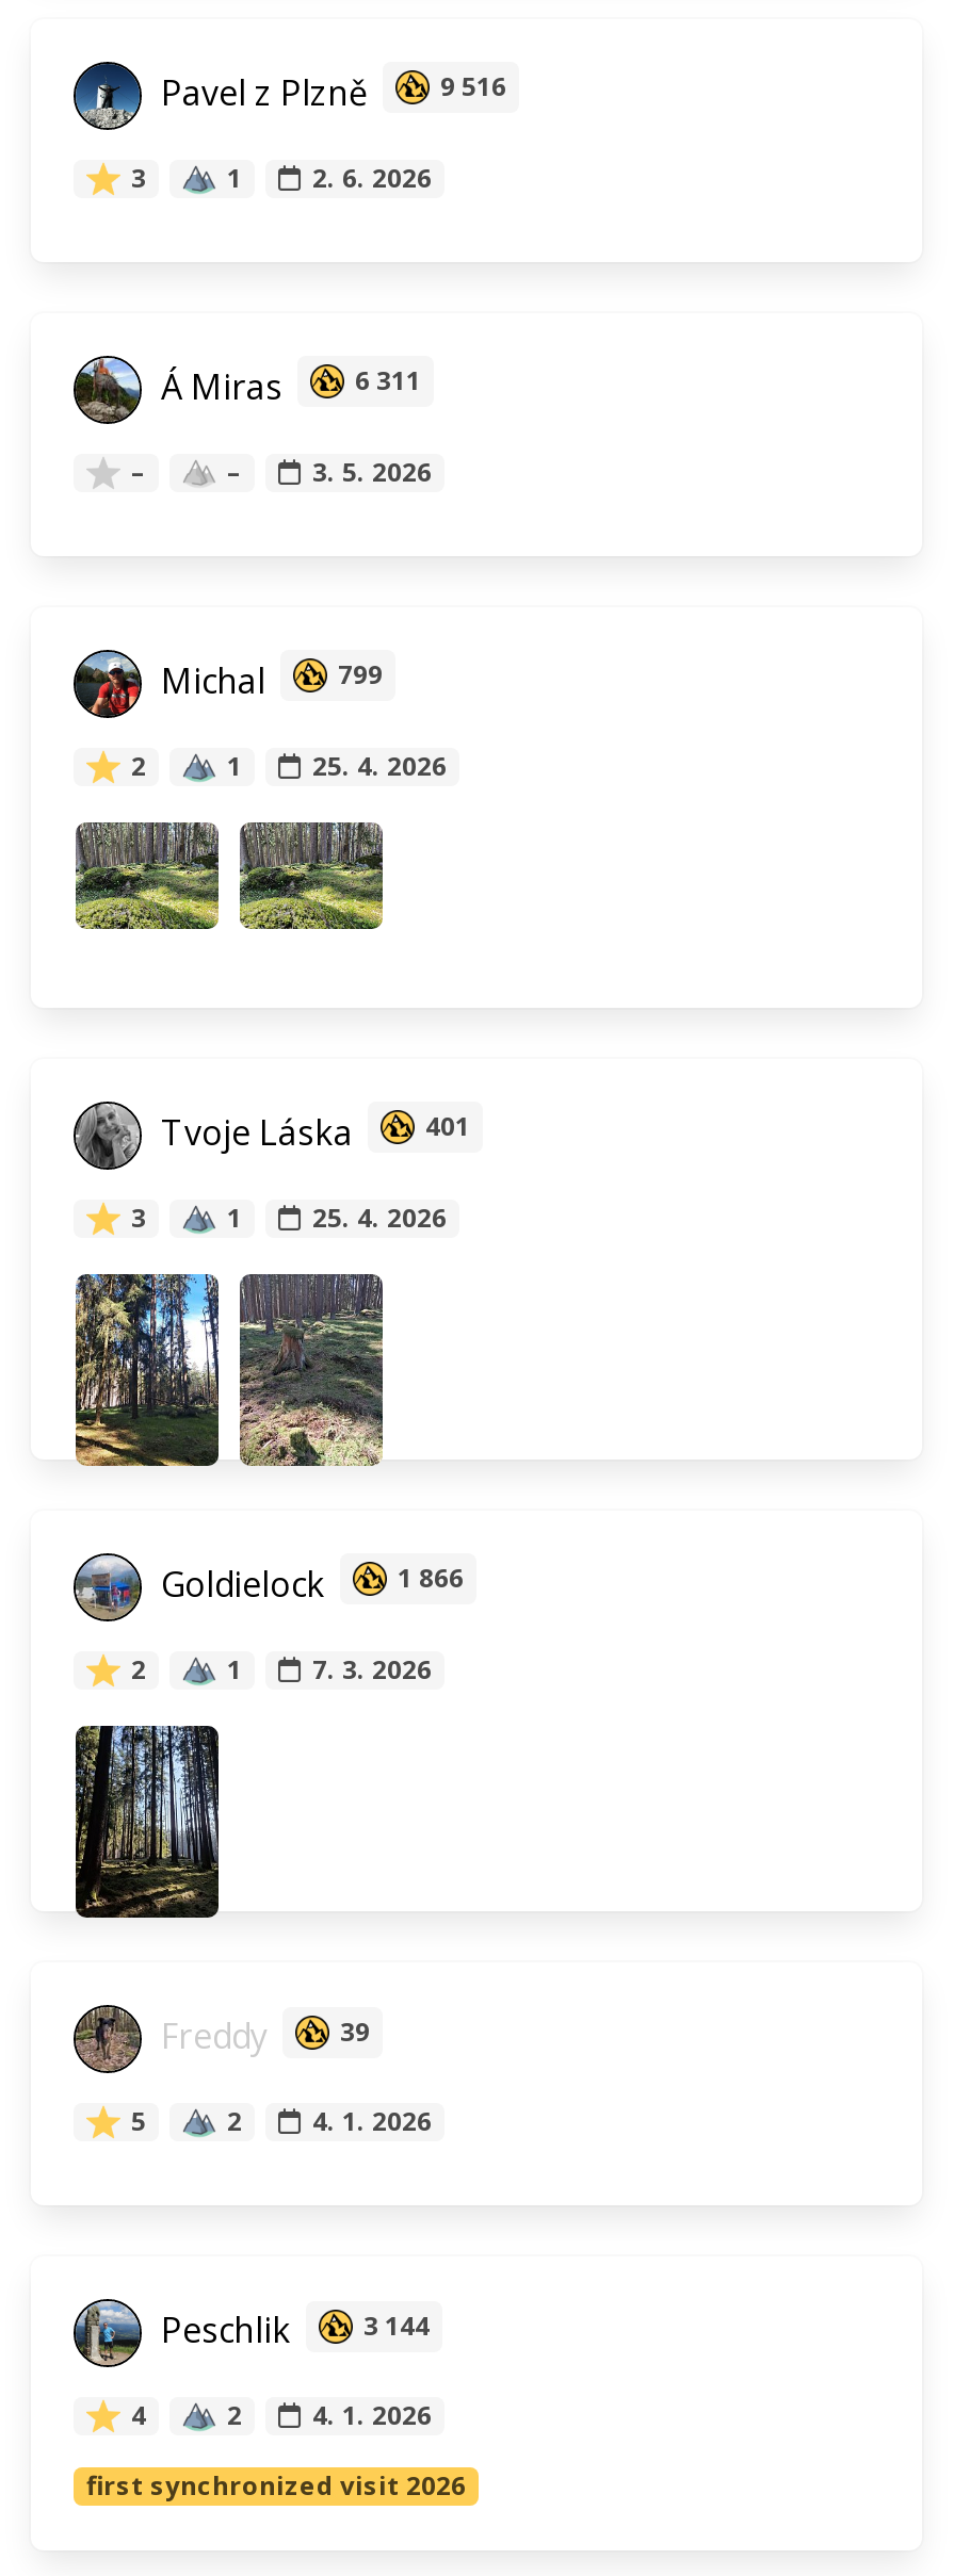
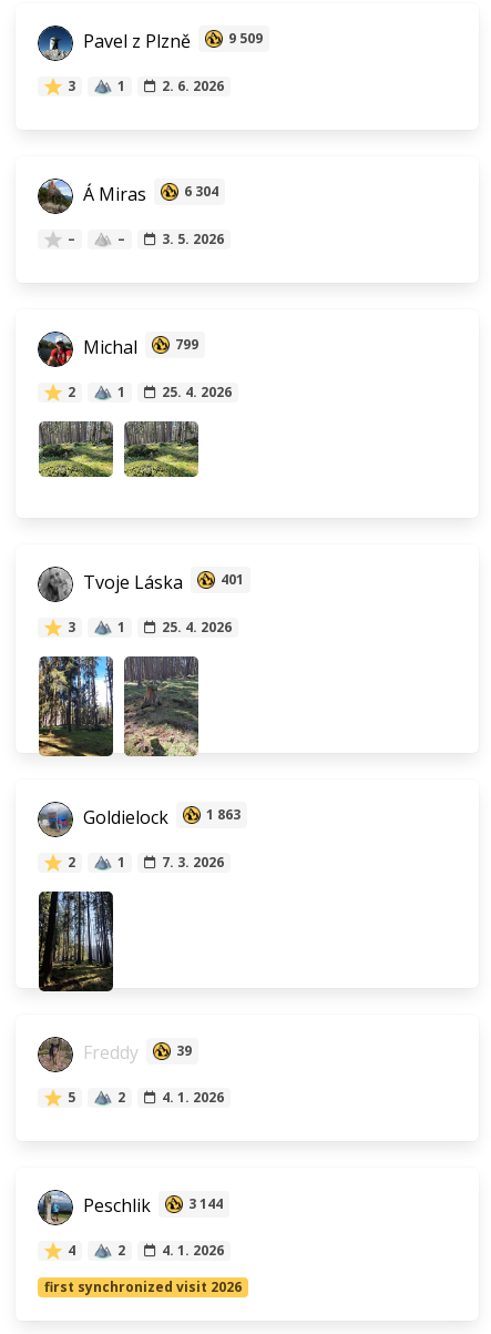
[152,68,506,115] Pavel z Plzně 9 516 -> [79,29,263,53] Pavel z Plzně 9 509
[152,362,421,409] Á Miras 6 311 -> [79,182,218,206] Á Miras 6 304
[152,1561,464,1607] Goldielock 1 866 -> [79,806,241,830] Goldielock 1 863

